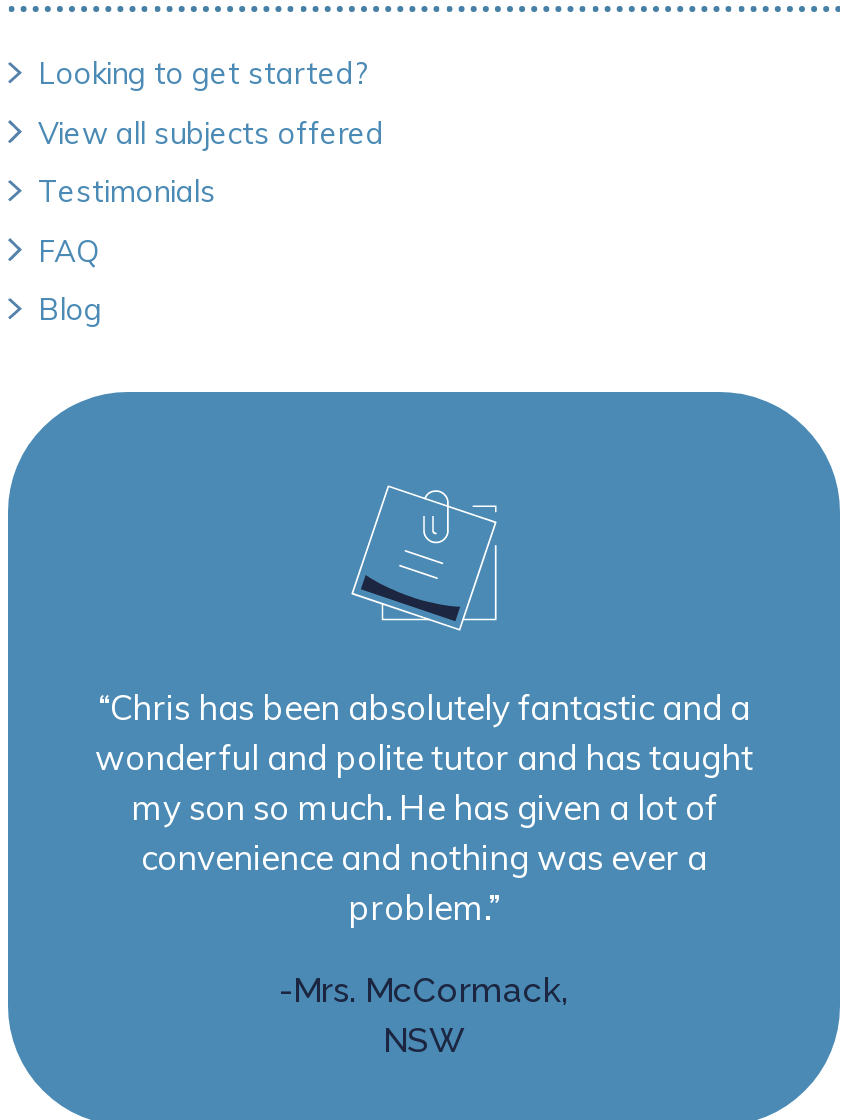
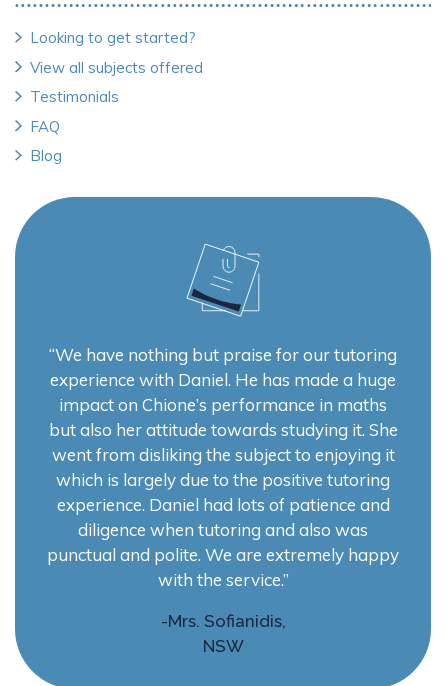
[95,685,753,927] “Chris has been absolutely fantastic and a | wonderful and polite tutor and has taught | my son so much. He has given a lot of | convenience and nothing was ever a | problem.” -> [47,344,399,590] “We have nothing but praise for our tutoring | experience with Daniel. He has made a huge | impact on Chione’s performance in maths | but also her attitude towards studying it. She | went from disliking the subject to enjoying it | which is largely due to the positive tutoring | experience. Daniel had lots of patience and | diligence when tutoring and also was | punctual and polite. We are extremely happy | with the service.”
[293,969,561,1009] Mrs. McCormack -> [167,611,281,631] Mrs. Sofianidis

